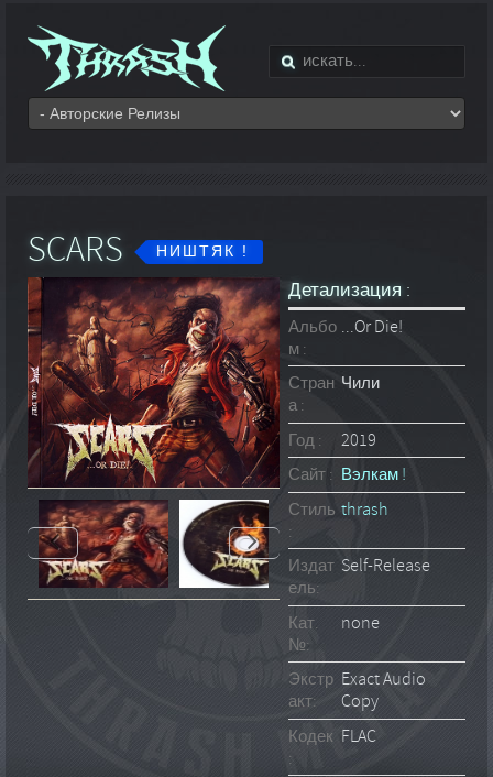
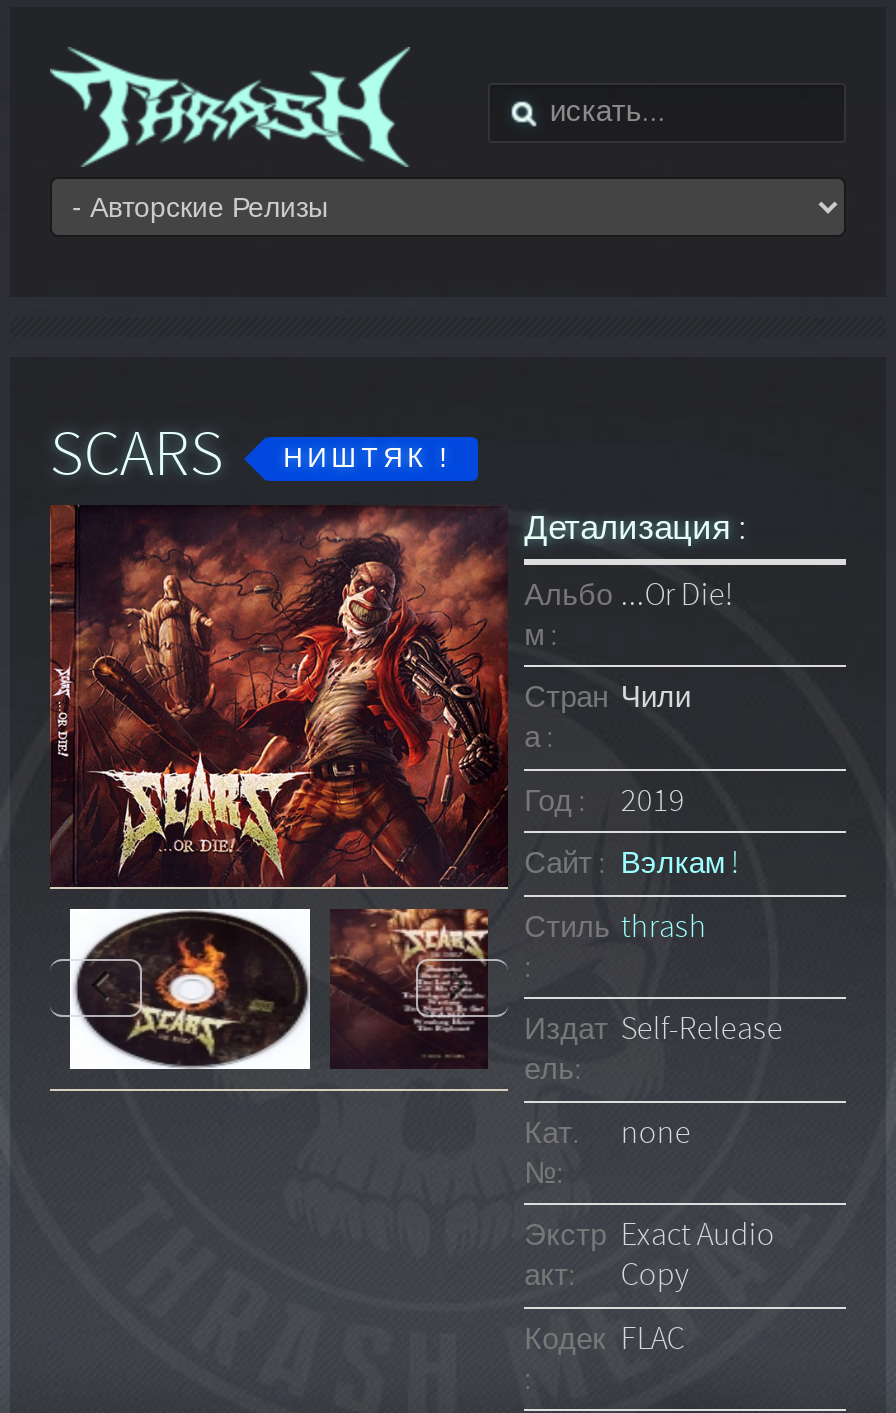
[39,500,171,588] [image] -> [68,907,312,1071] [image]
[178,499,270,589] [image] -> [326,907,490,1069] [image]

